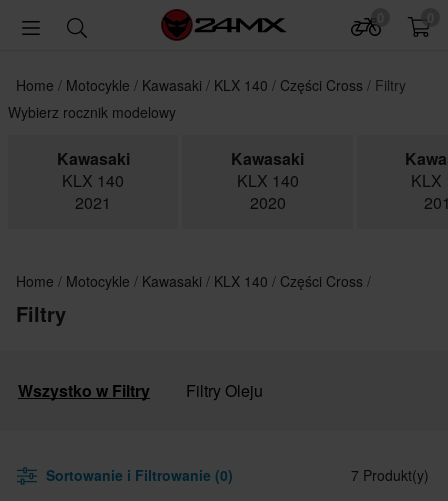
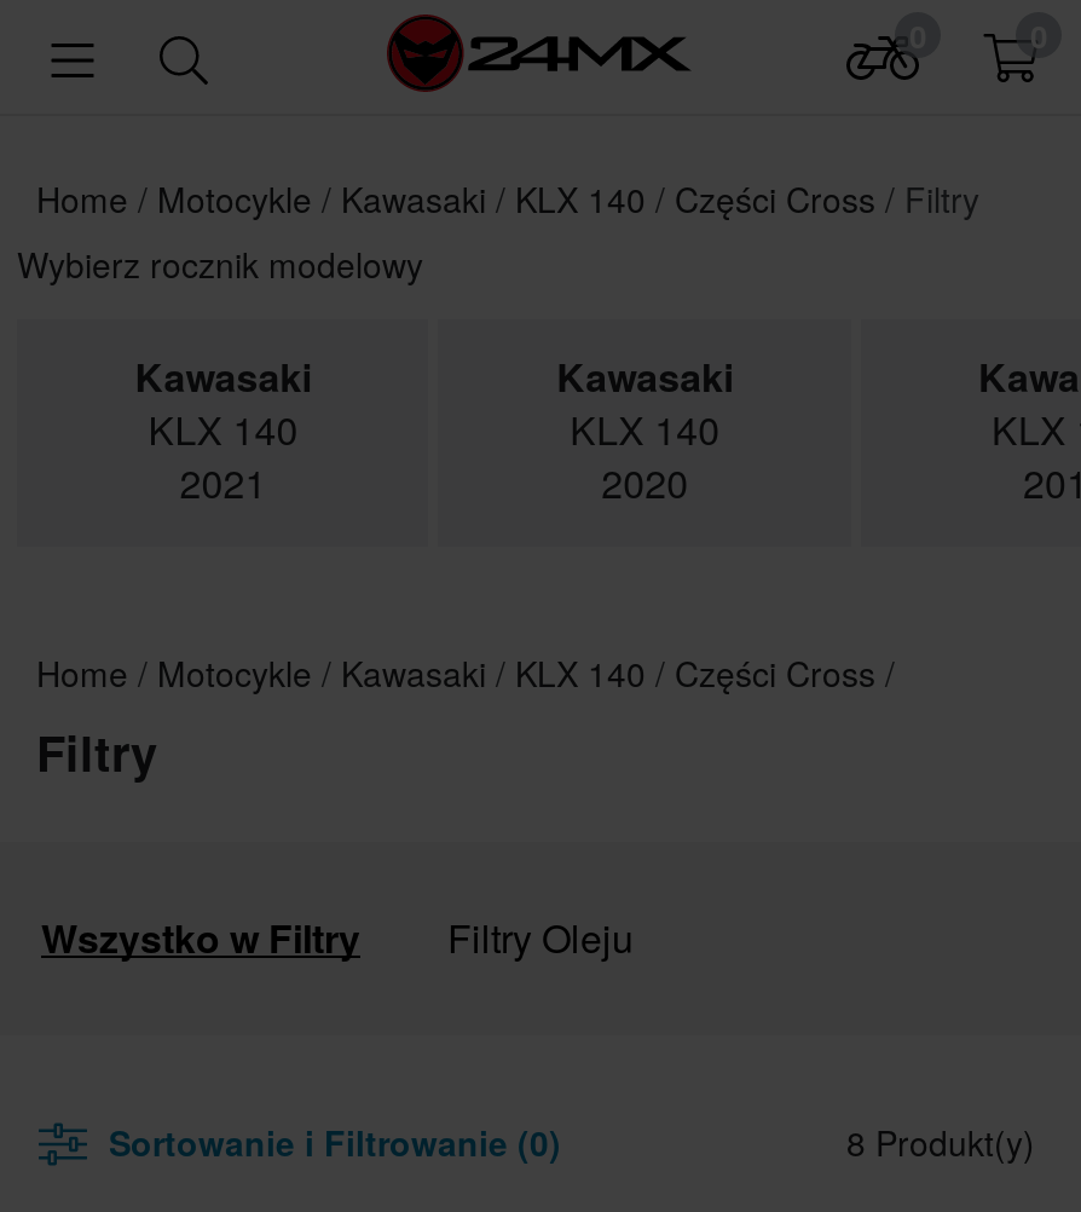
[351,465,429,485] 7 Produkt(y) -> [846,1118,1035,1166] 8 Produkt(y)

